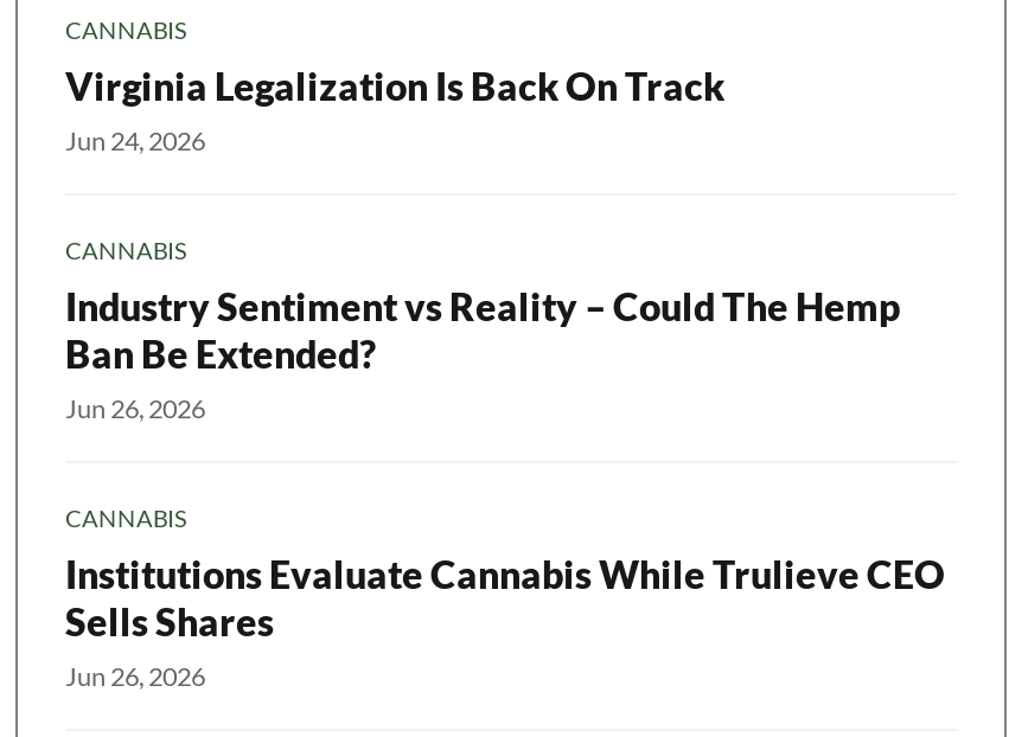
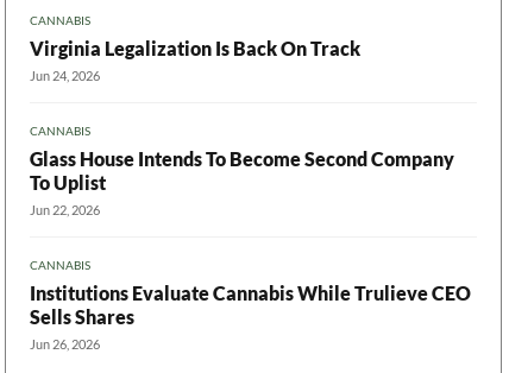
[65,283,900,423] Industry Sentiment vs Reality – Could The Hemp | Ban Be Extended? | Jun 26, 2026 -> [30,147,454,218] Glass House Intends To Become Second Company | To Uplist | Jun 22, 2026

